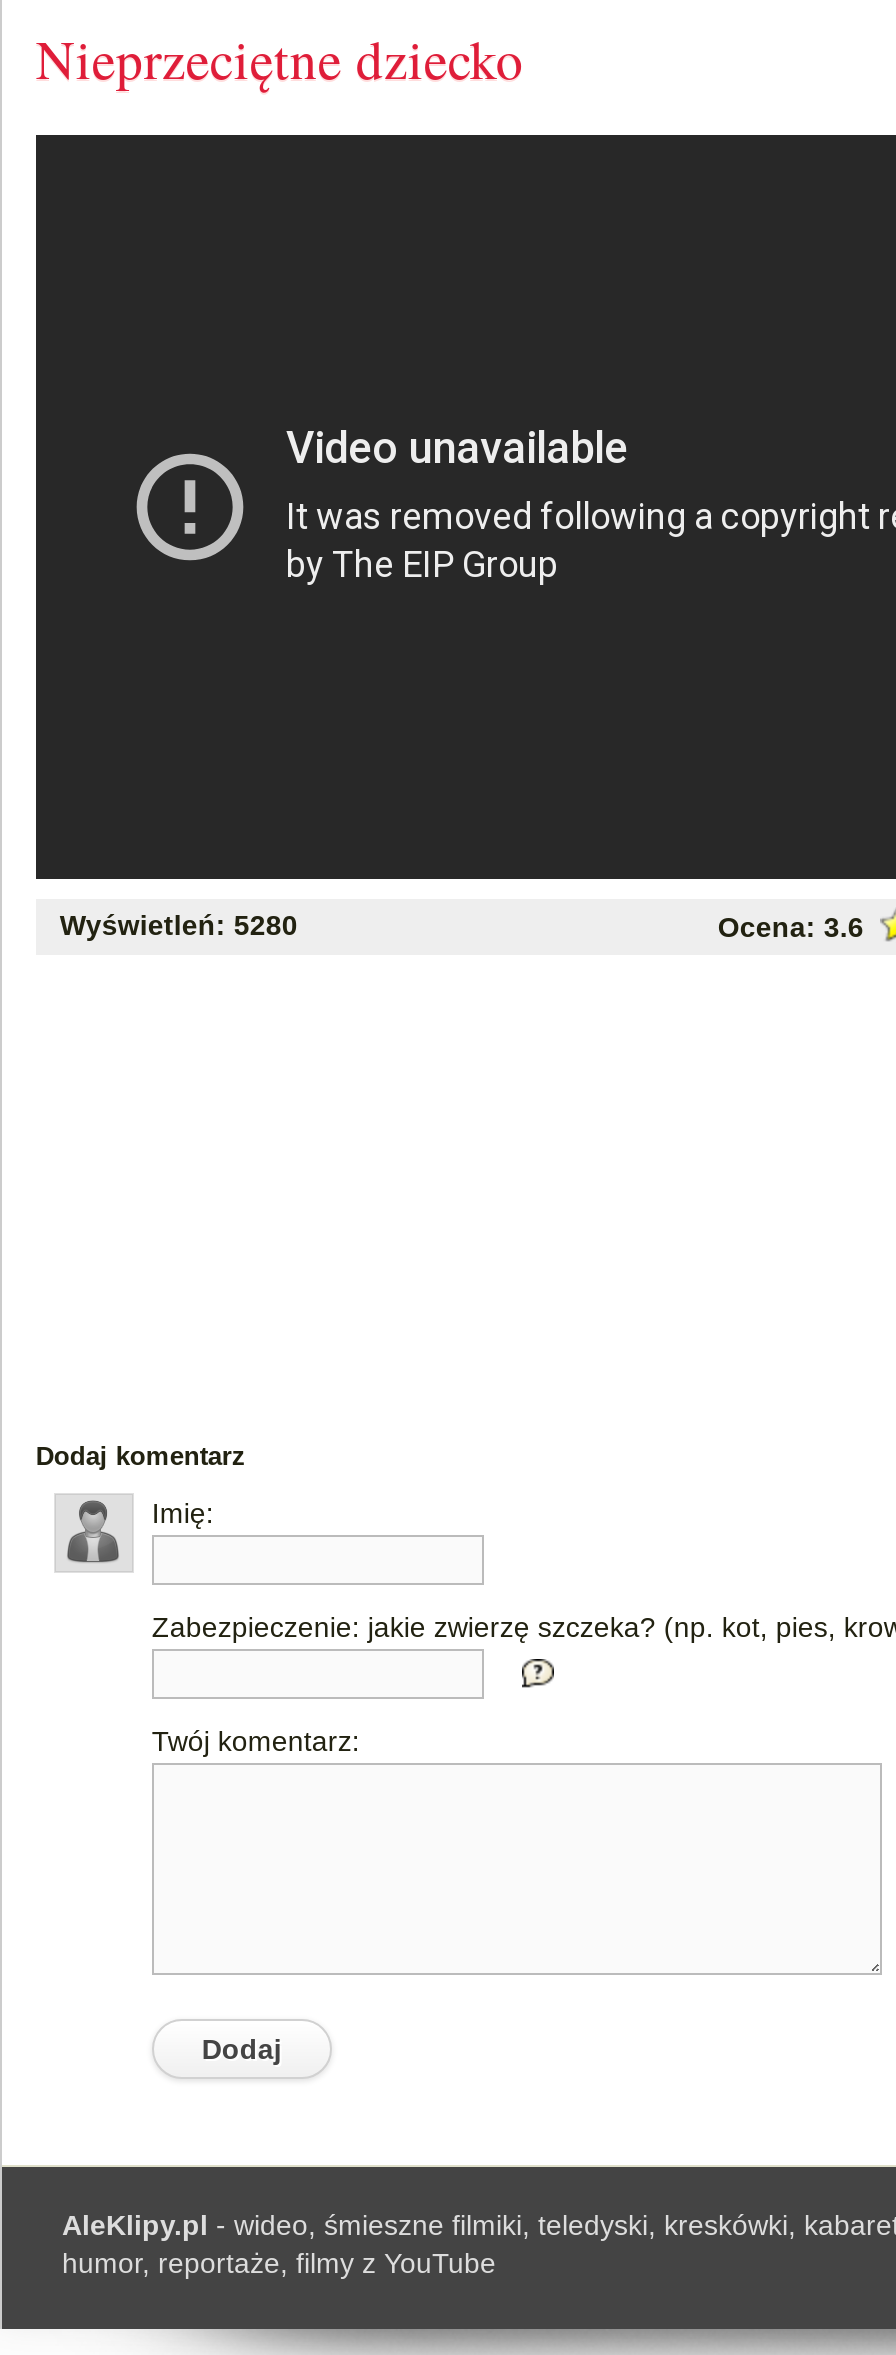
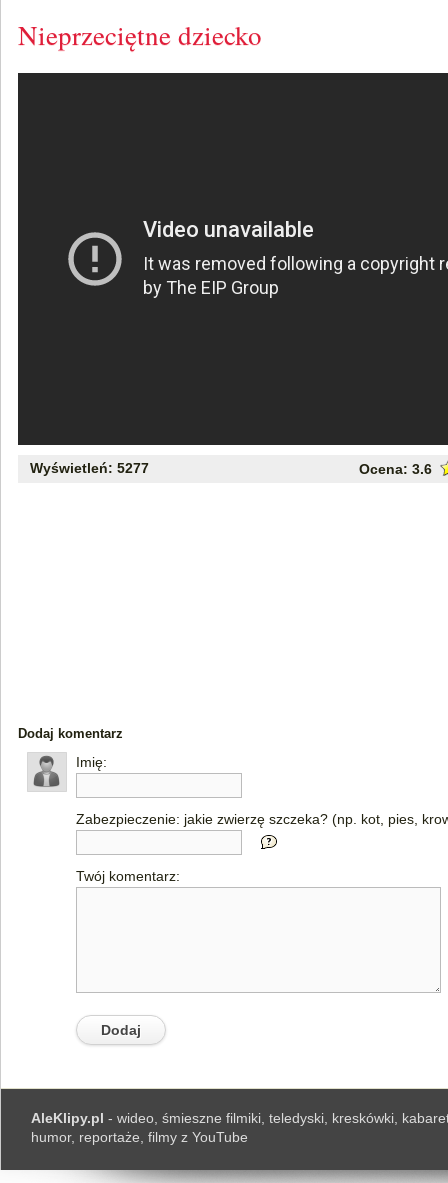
[60,909,298,941] Wyświetleń: 5280 -> [30,460,149,476] Wyświetleń: 5277

